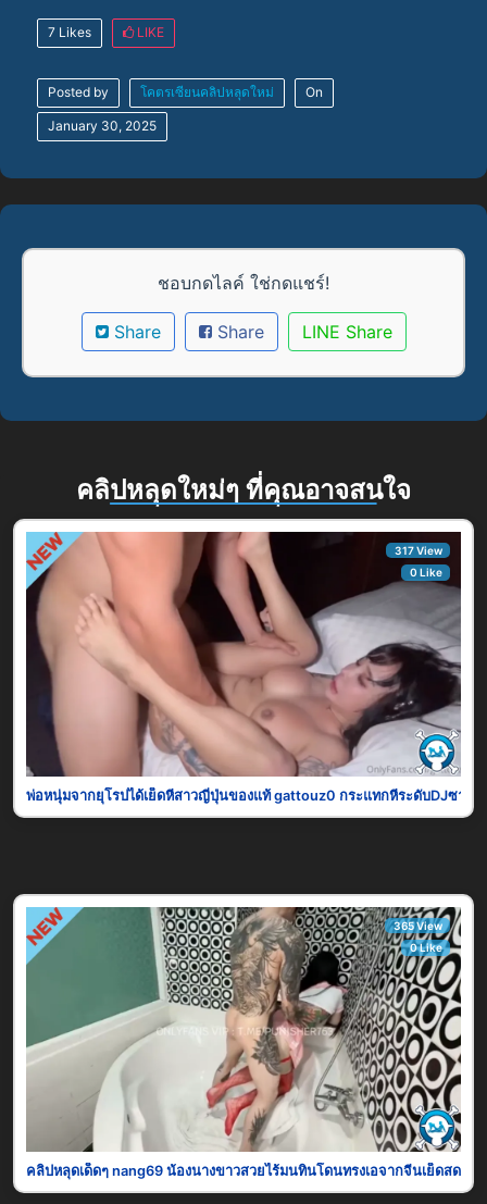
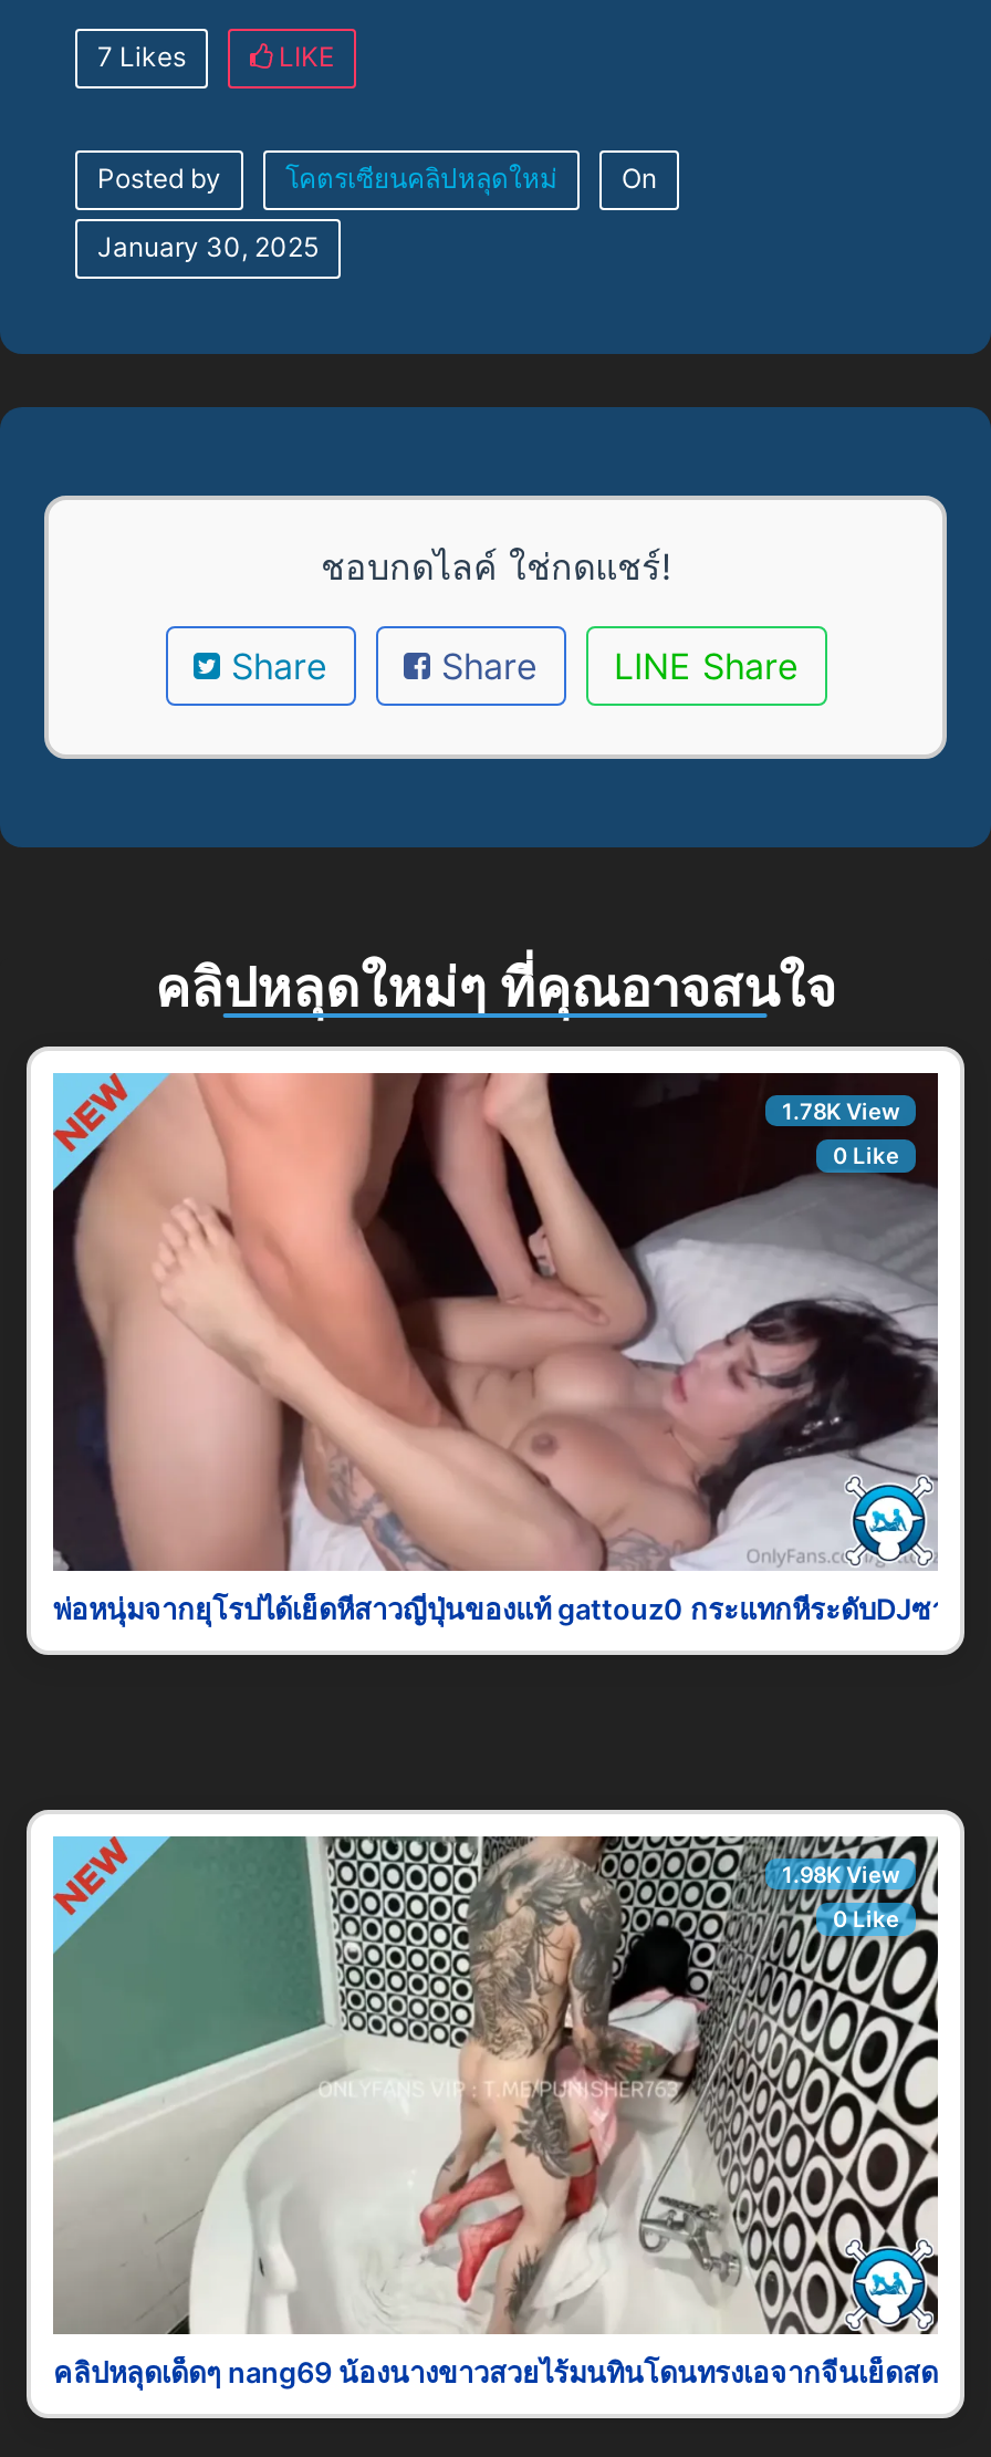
[394,544,442,557] 317 View -> [782,1098,899,1124] 1.78K View
[393,919,442,932] 365 View -> [782,1861,899,1887] 1.98K View

